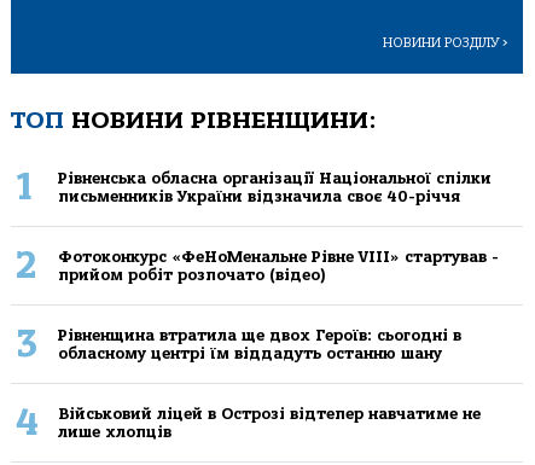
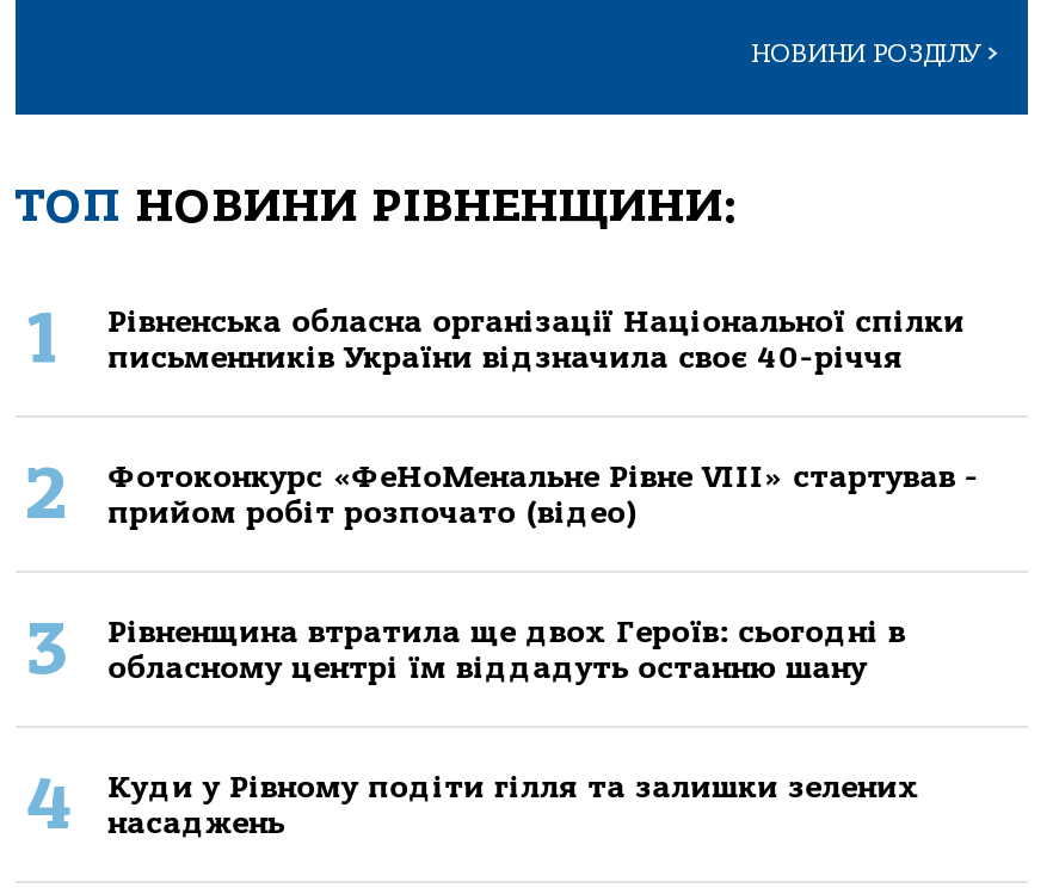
[58,405,480,441] Військовий ліцей в Острозі відтепер навчатиме не | лише хлопців -> [108,769,920,841] Куди у Рівному подіти гілля та залишки зелених | насаджень

